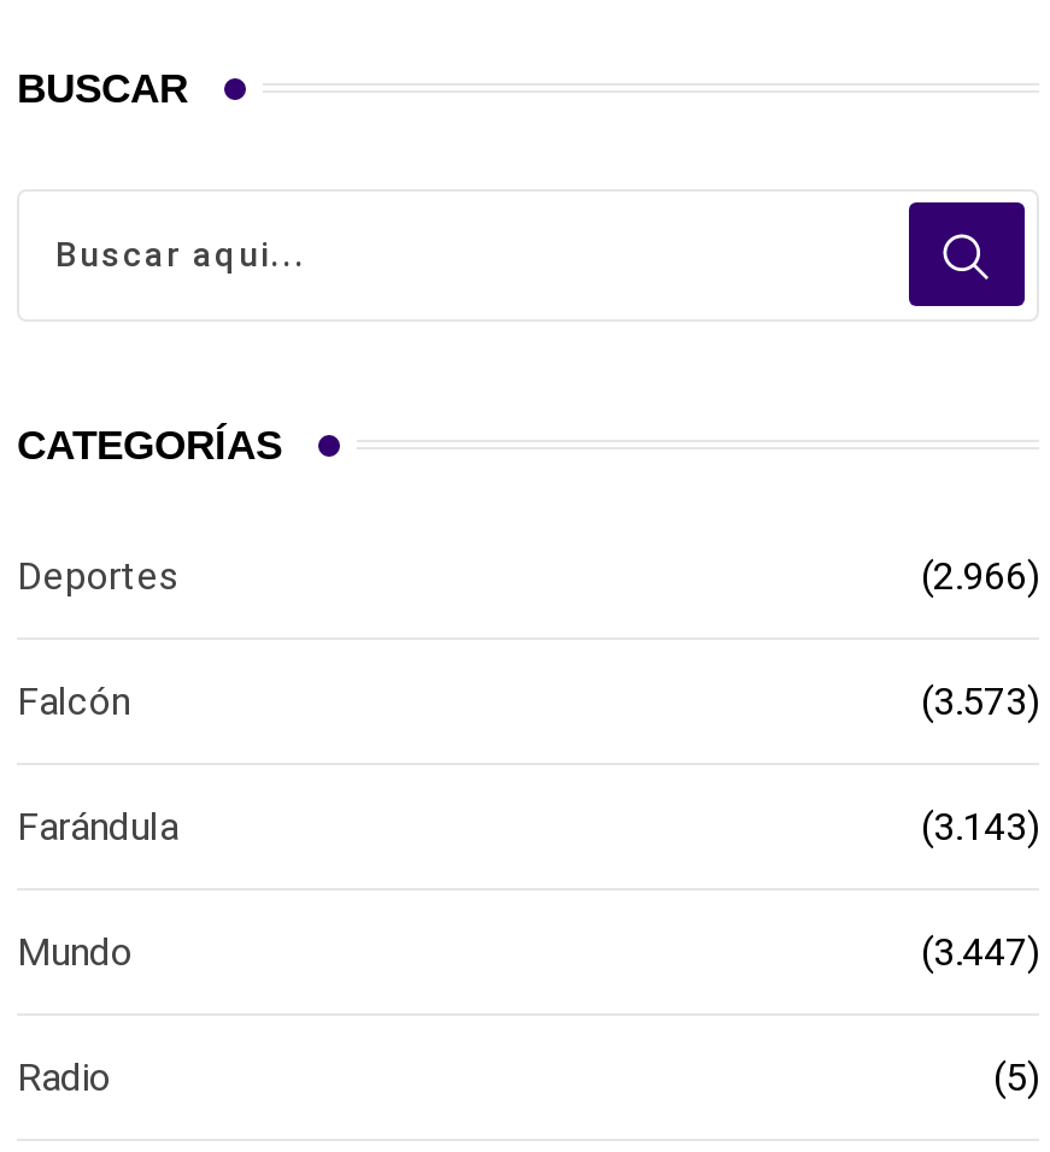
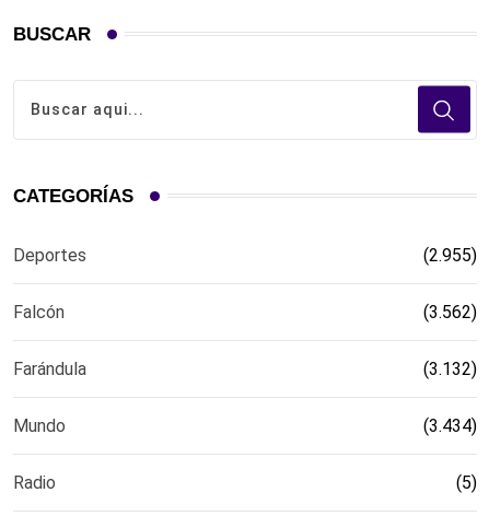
[921,553,1039,598] (2.966) -> [423,245,477,265] (2.955)
[921,678,1039,724] (3.573) -> [423,302,477,322] (3.562)
[921,803,1039,849] (3.143) -> [423,358,477,379] (3.132)
[921,929,1039,974] (3.447) -> [423,415,477,436] (3.434)

